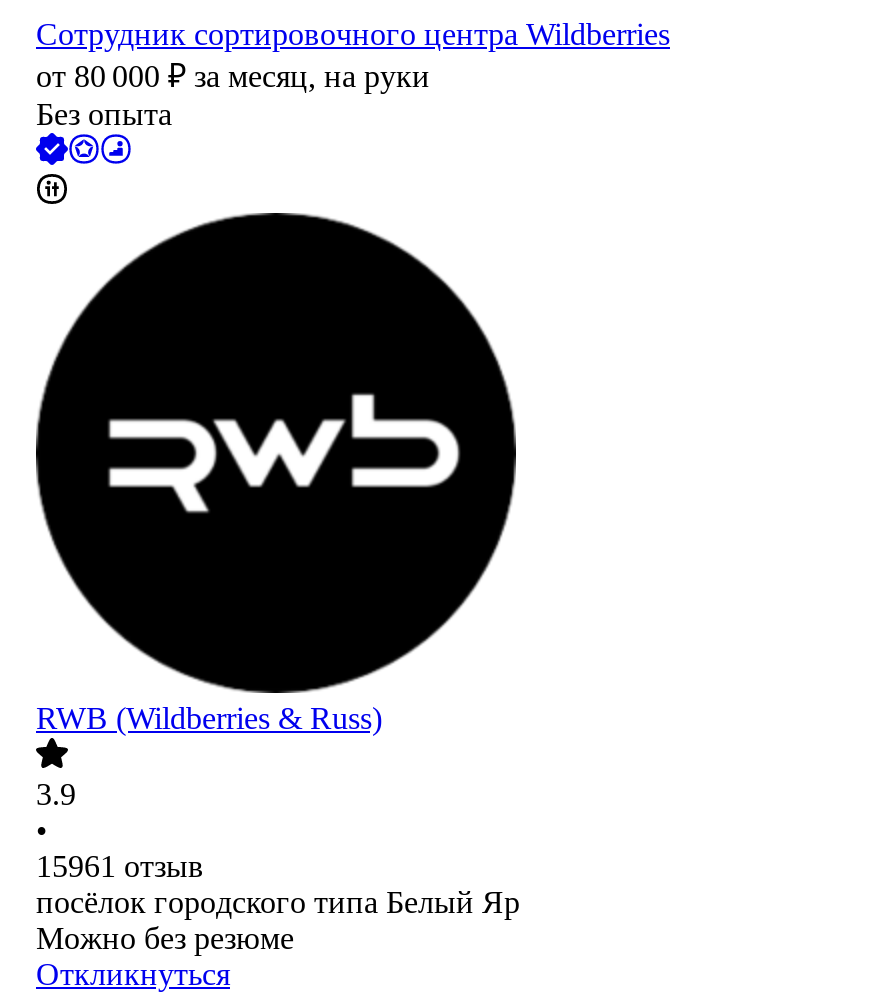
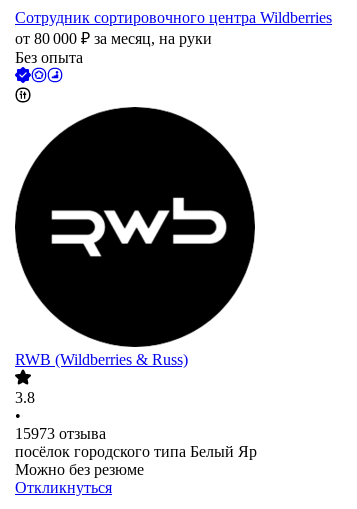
[36,778,76,812] 3.9 -> [15,389,35,406] 3.8
[36,850,204,884] 15961 отзыв -> [15,425,106,442] 15973 отзыва

